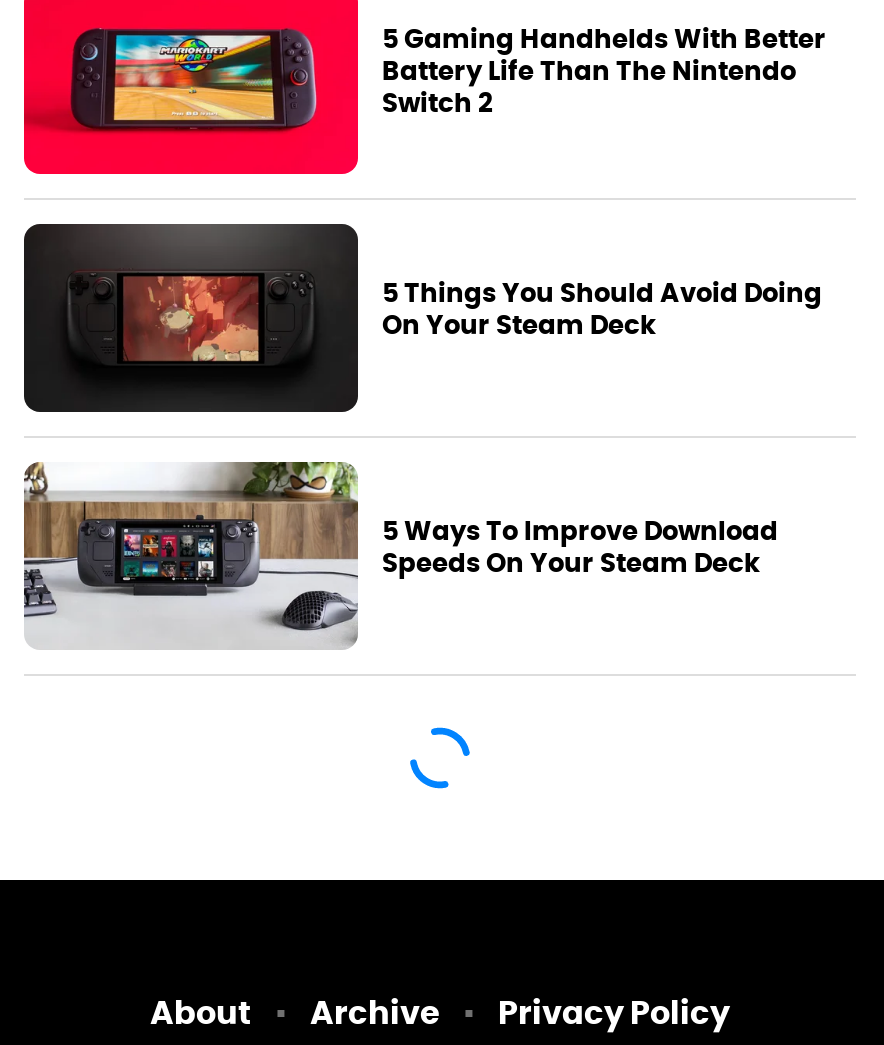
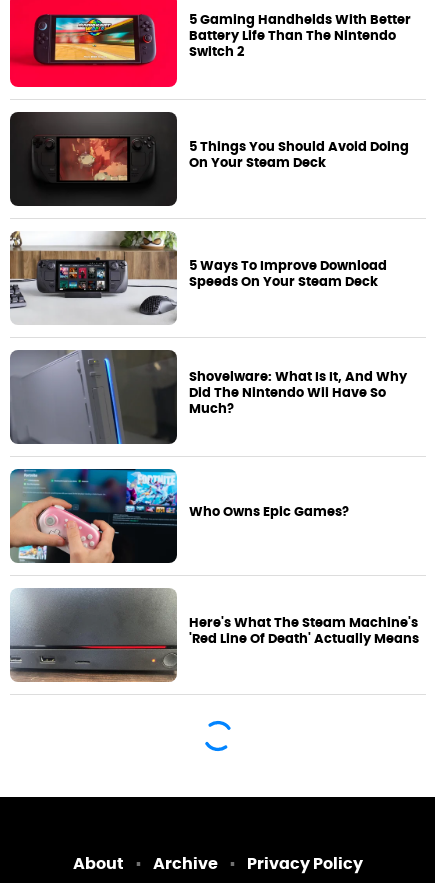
none -> [9,349,407,445] [image] | Shovelware: What Is It, And Why | Did The Nintendo Wii Have So | Much?
none -> [9,468,349,564] [image] | Who Owns Epic Games?
none -> [10,587,419,682] [image] | Here's What The Steam Machine's | 'Red Line Of Death' Actually Means

